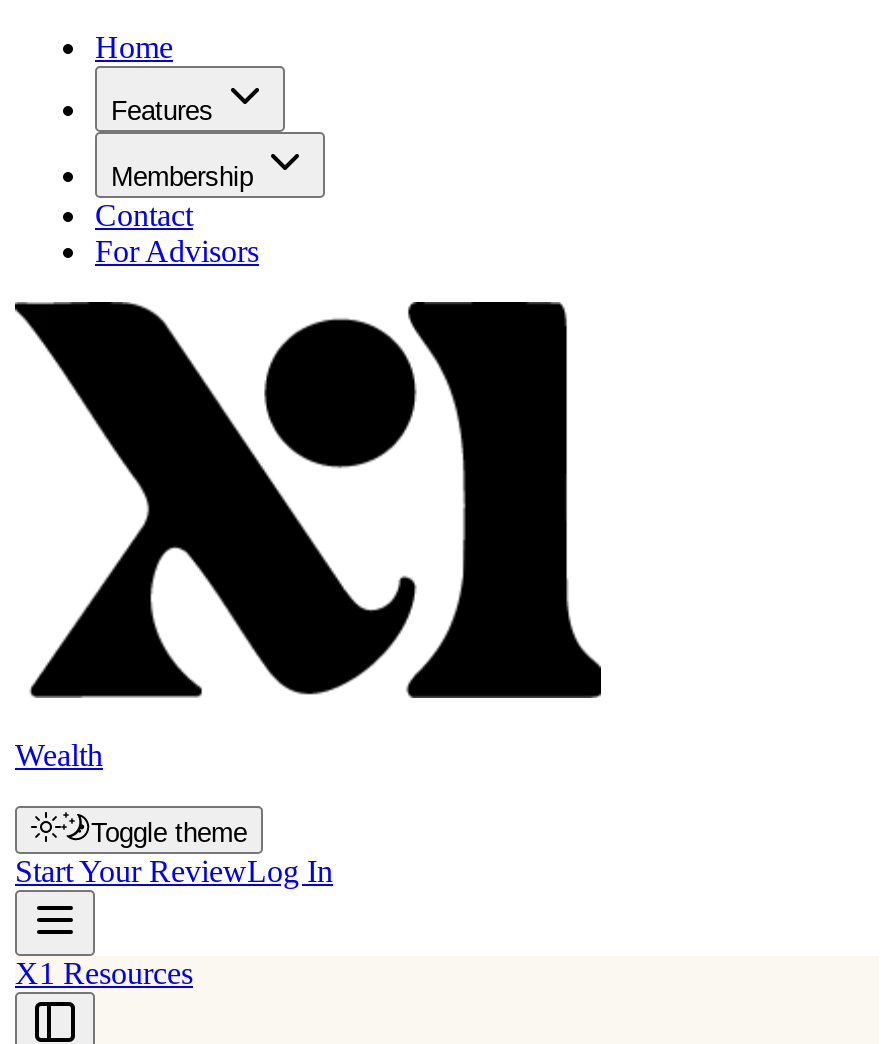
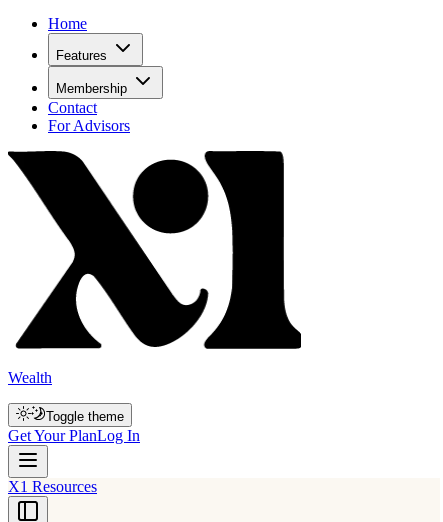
[15,854,333,888] Start Your ReviewLog In -> [8,427,140,444] Get Your PlanLog In

